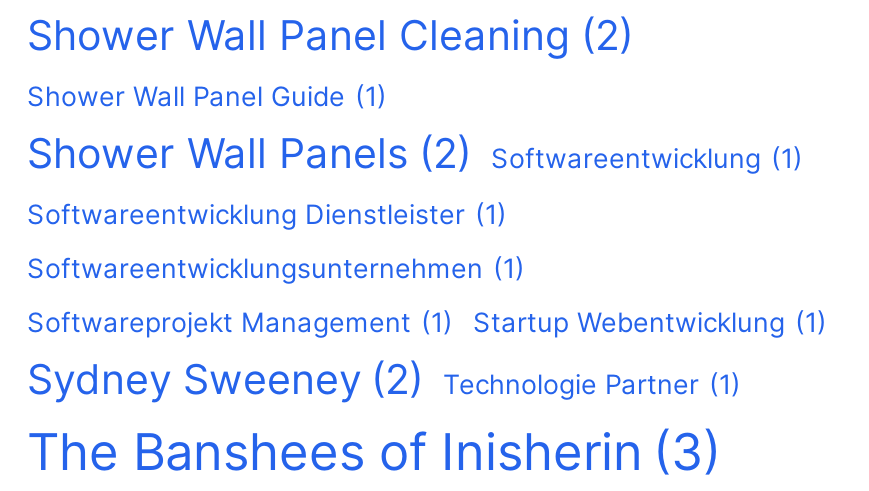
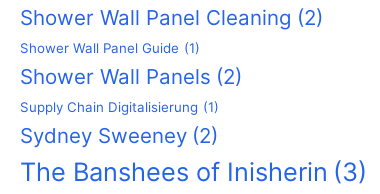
[27,142,827,338] Softwareentwicklung (1) | Softwareentwicklung Dienstleister (1) | Softwareentwicklungsunternehmen (1) | Softwareprojekt Management (1) | Startup Webentwicklung (1) -> [20,99,219,115] Supply Chain Digitalisierung (1)
[443,368,741,400] Technologie Partner (1) -> none

